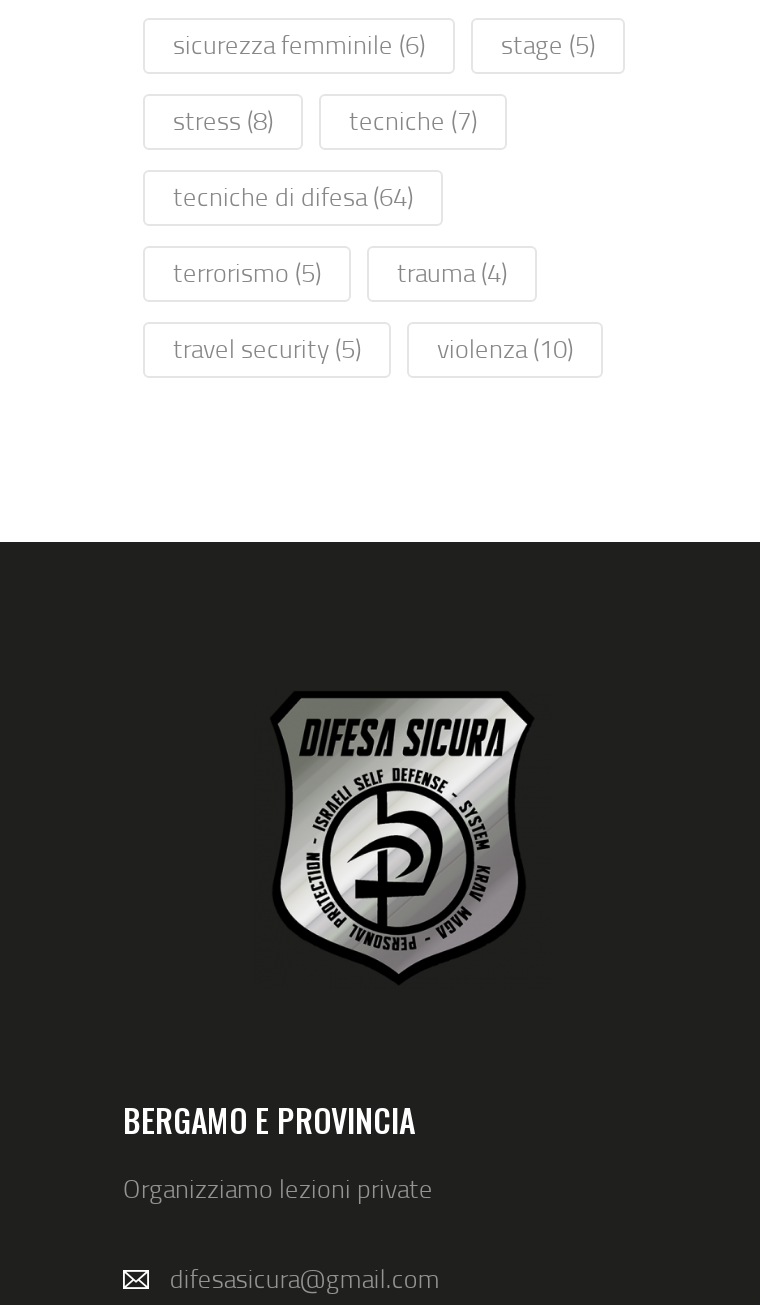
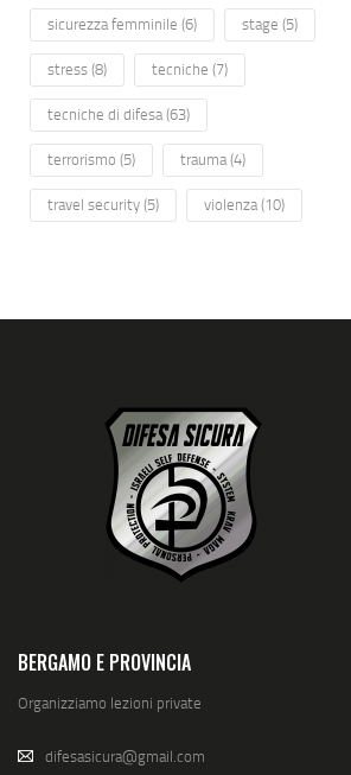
[173,179,413,215] tecniche di difesa(64) -> [47,104,190,125] tecniche di difesa(63)

